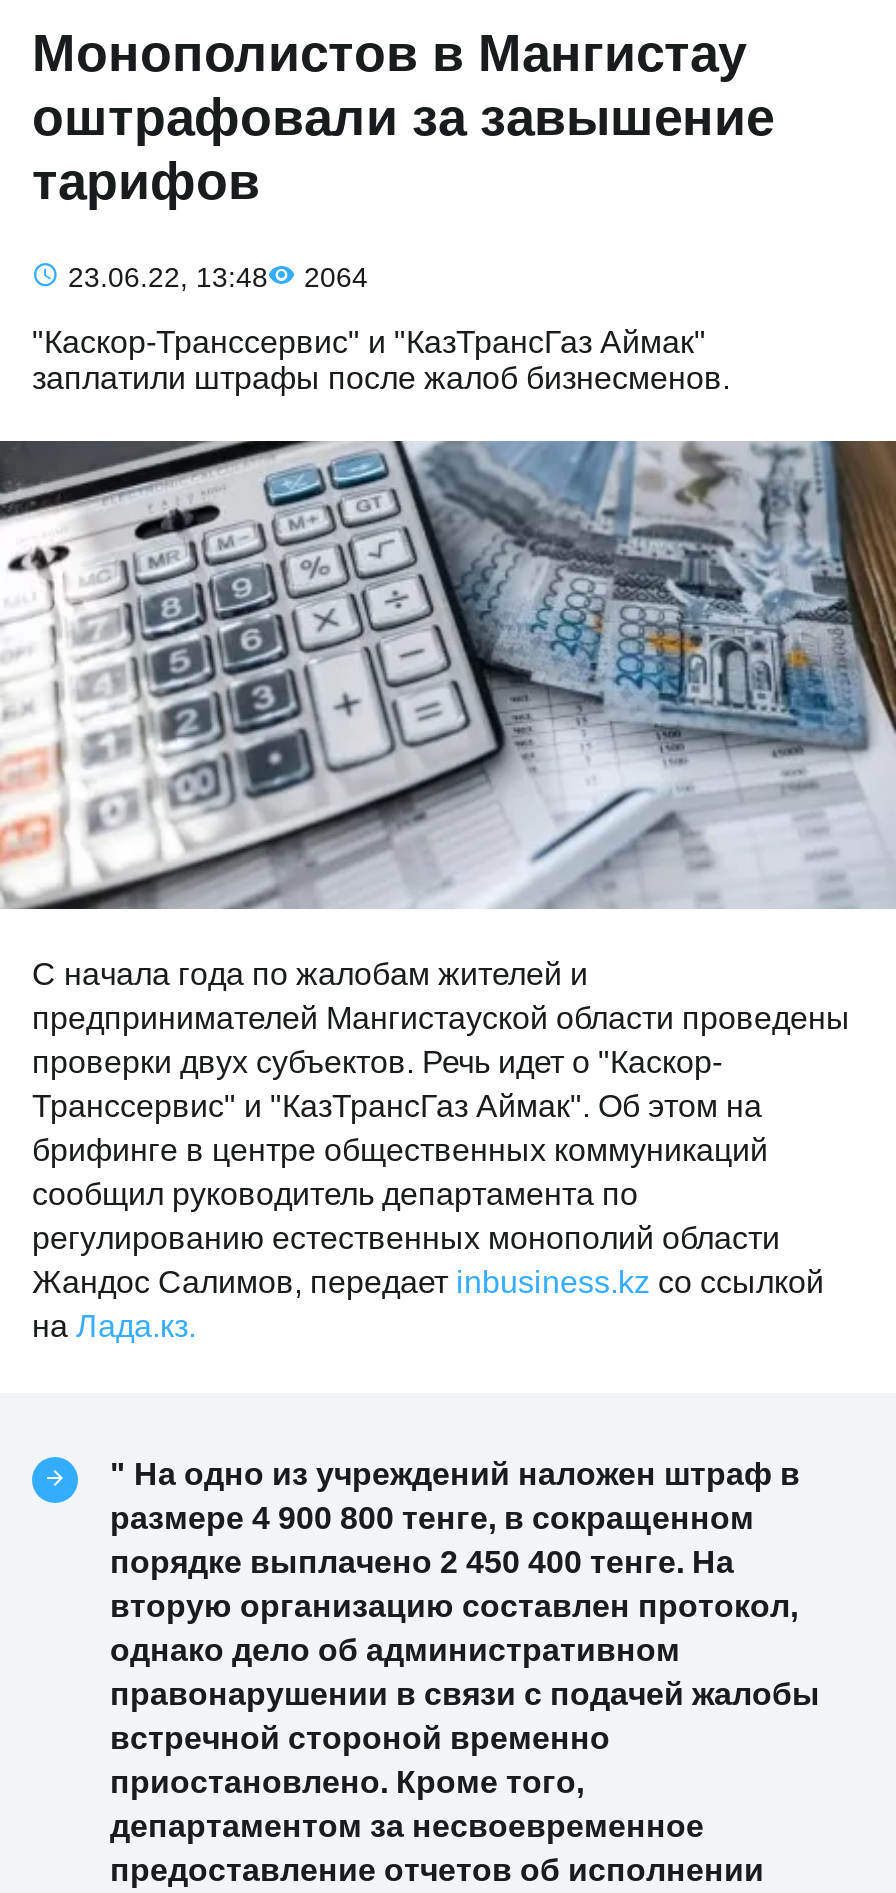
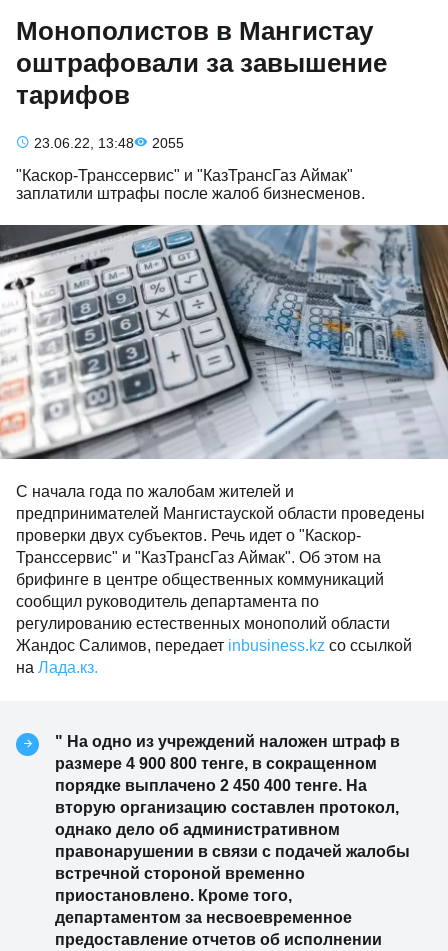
[68,261,368,293] 23.06.22, 13:48 2064 -> [34,135,184,151] 23.06.22, 13:48 2055

